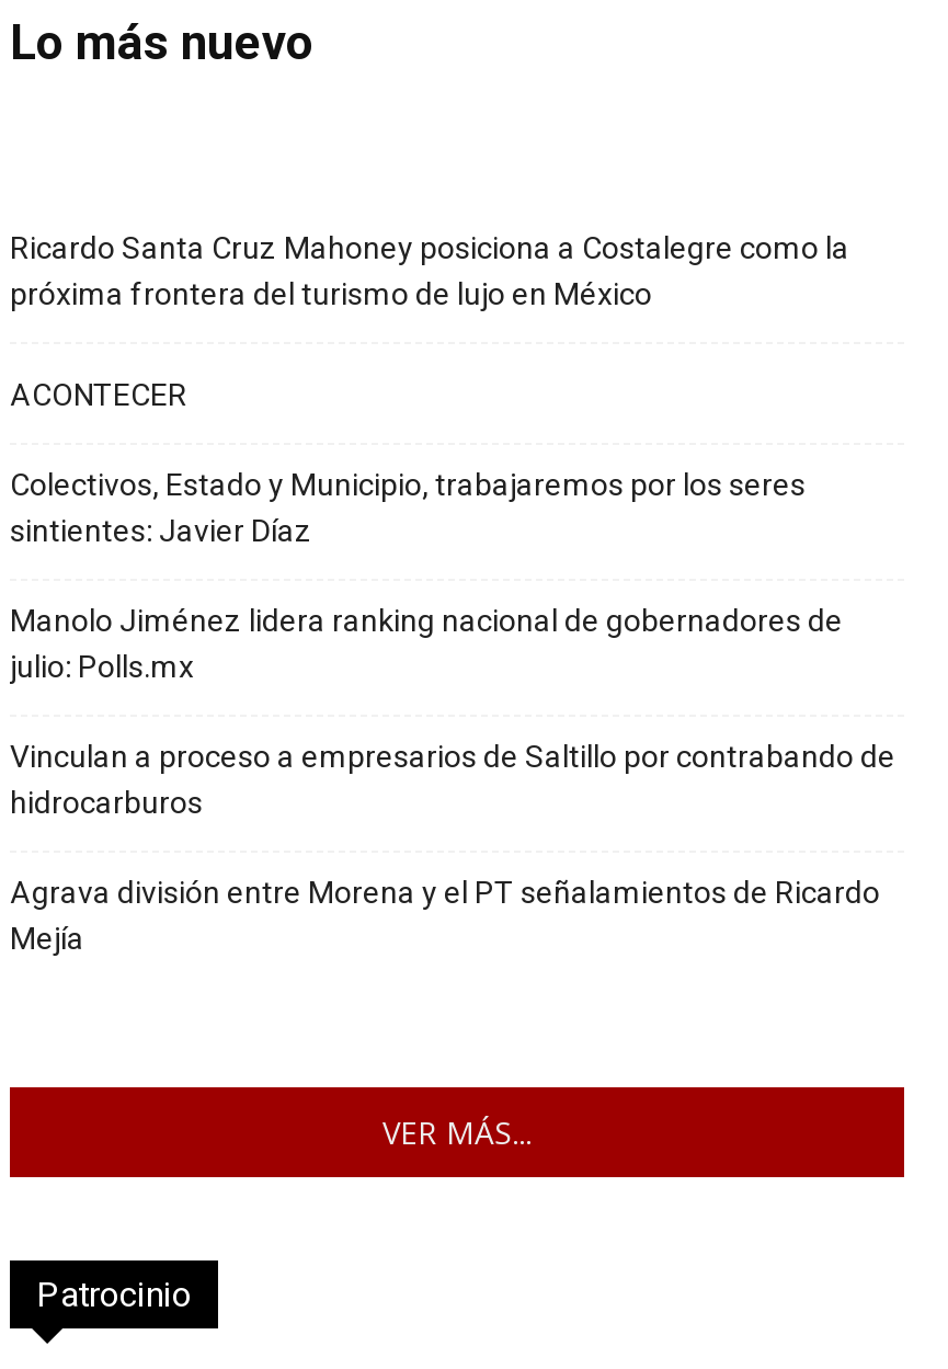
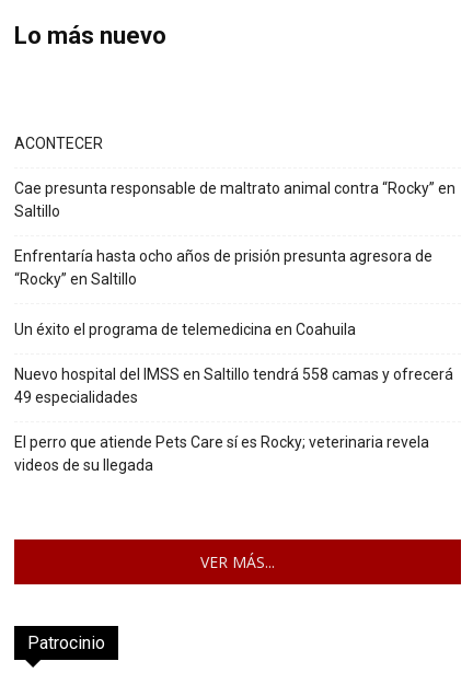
[10,231,849,312] Ricardo Santa Cruz Mahoney posiciona a Costalegre como la | próxima frontera del turismo de lujo en México -> none
moved [10,378,187,413] -> [14,135,103,153]: ACONTECER
[10,468,895,957] Colectivos, Estado y Municipio, trabajaremos por los seres | sintientes: Javier Díaz | Manolo Jiménez lidera ranking nacional de gobernadores de | julio: Polls.mx | Vinculan a proceso a empresarios de Saltillo por contrabando de | hidrocarburos | Agrava división entre Morena y el PT señalamientos de Ricardo | Mejía -> [14,180,455,474] Cae presunta responsable de maltrato animal contra “Rocky” en | Saltillo | Enfrentaría hasta ocho años de prisión presunta agresora de | “Rocky” en Saltillo | Un éxito el programa de telemedicina en Coahuila | Nuevo hospital del IMSS en Saltillo tendrá 558 camas y ofrecerá | 49 especialidades | El perro que atiende Pets Care sí es Rocky; veterinaria revela | videos de su llegada

